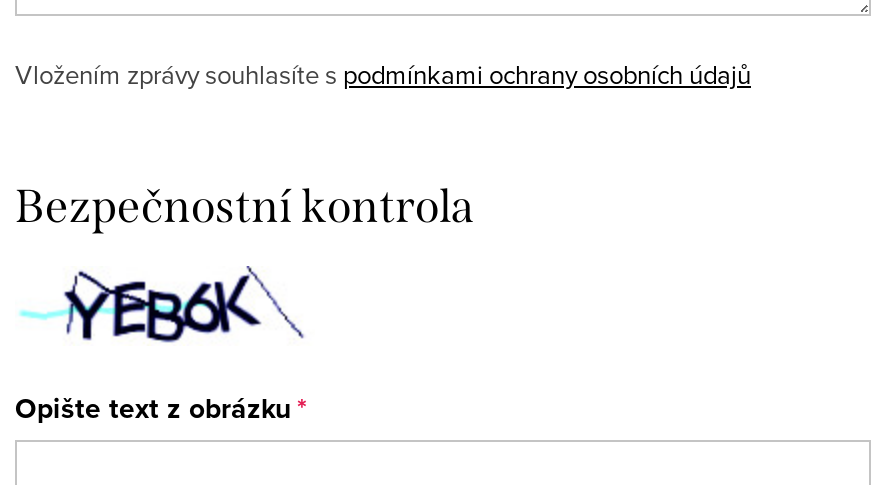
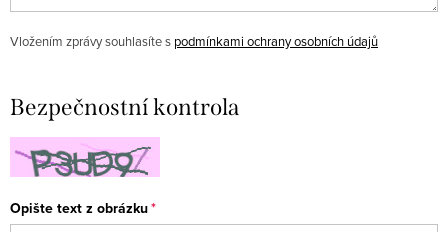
[17,264,313,346] [image] -> [10,137,160,178] [image]

